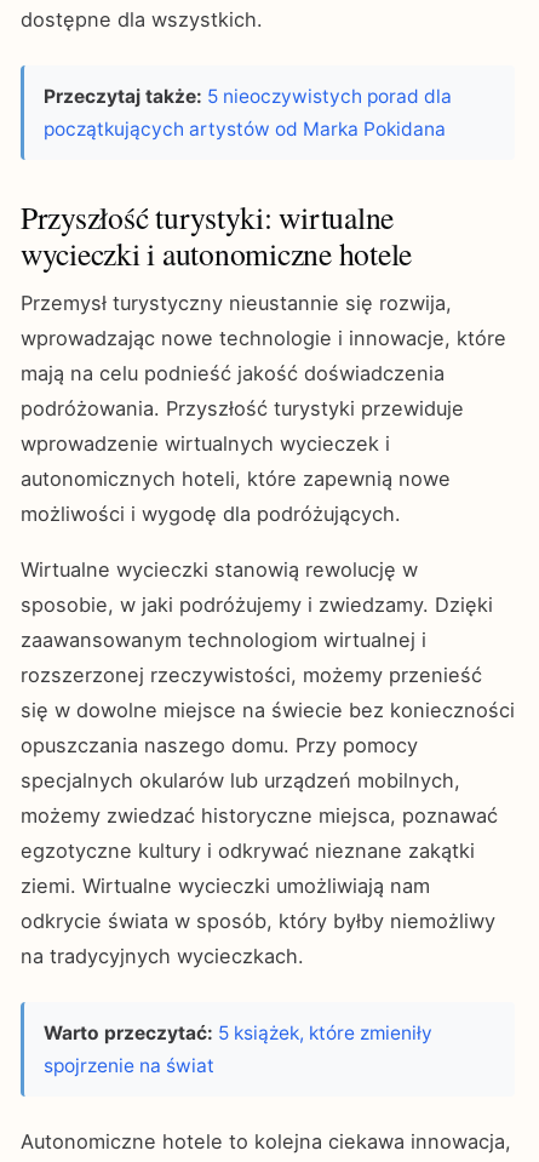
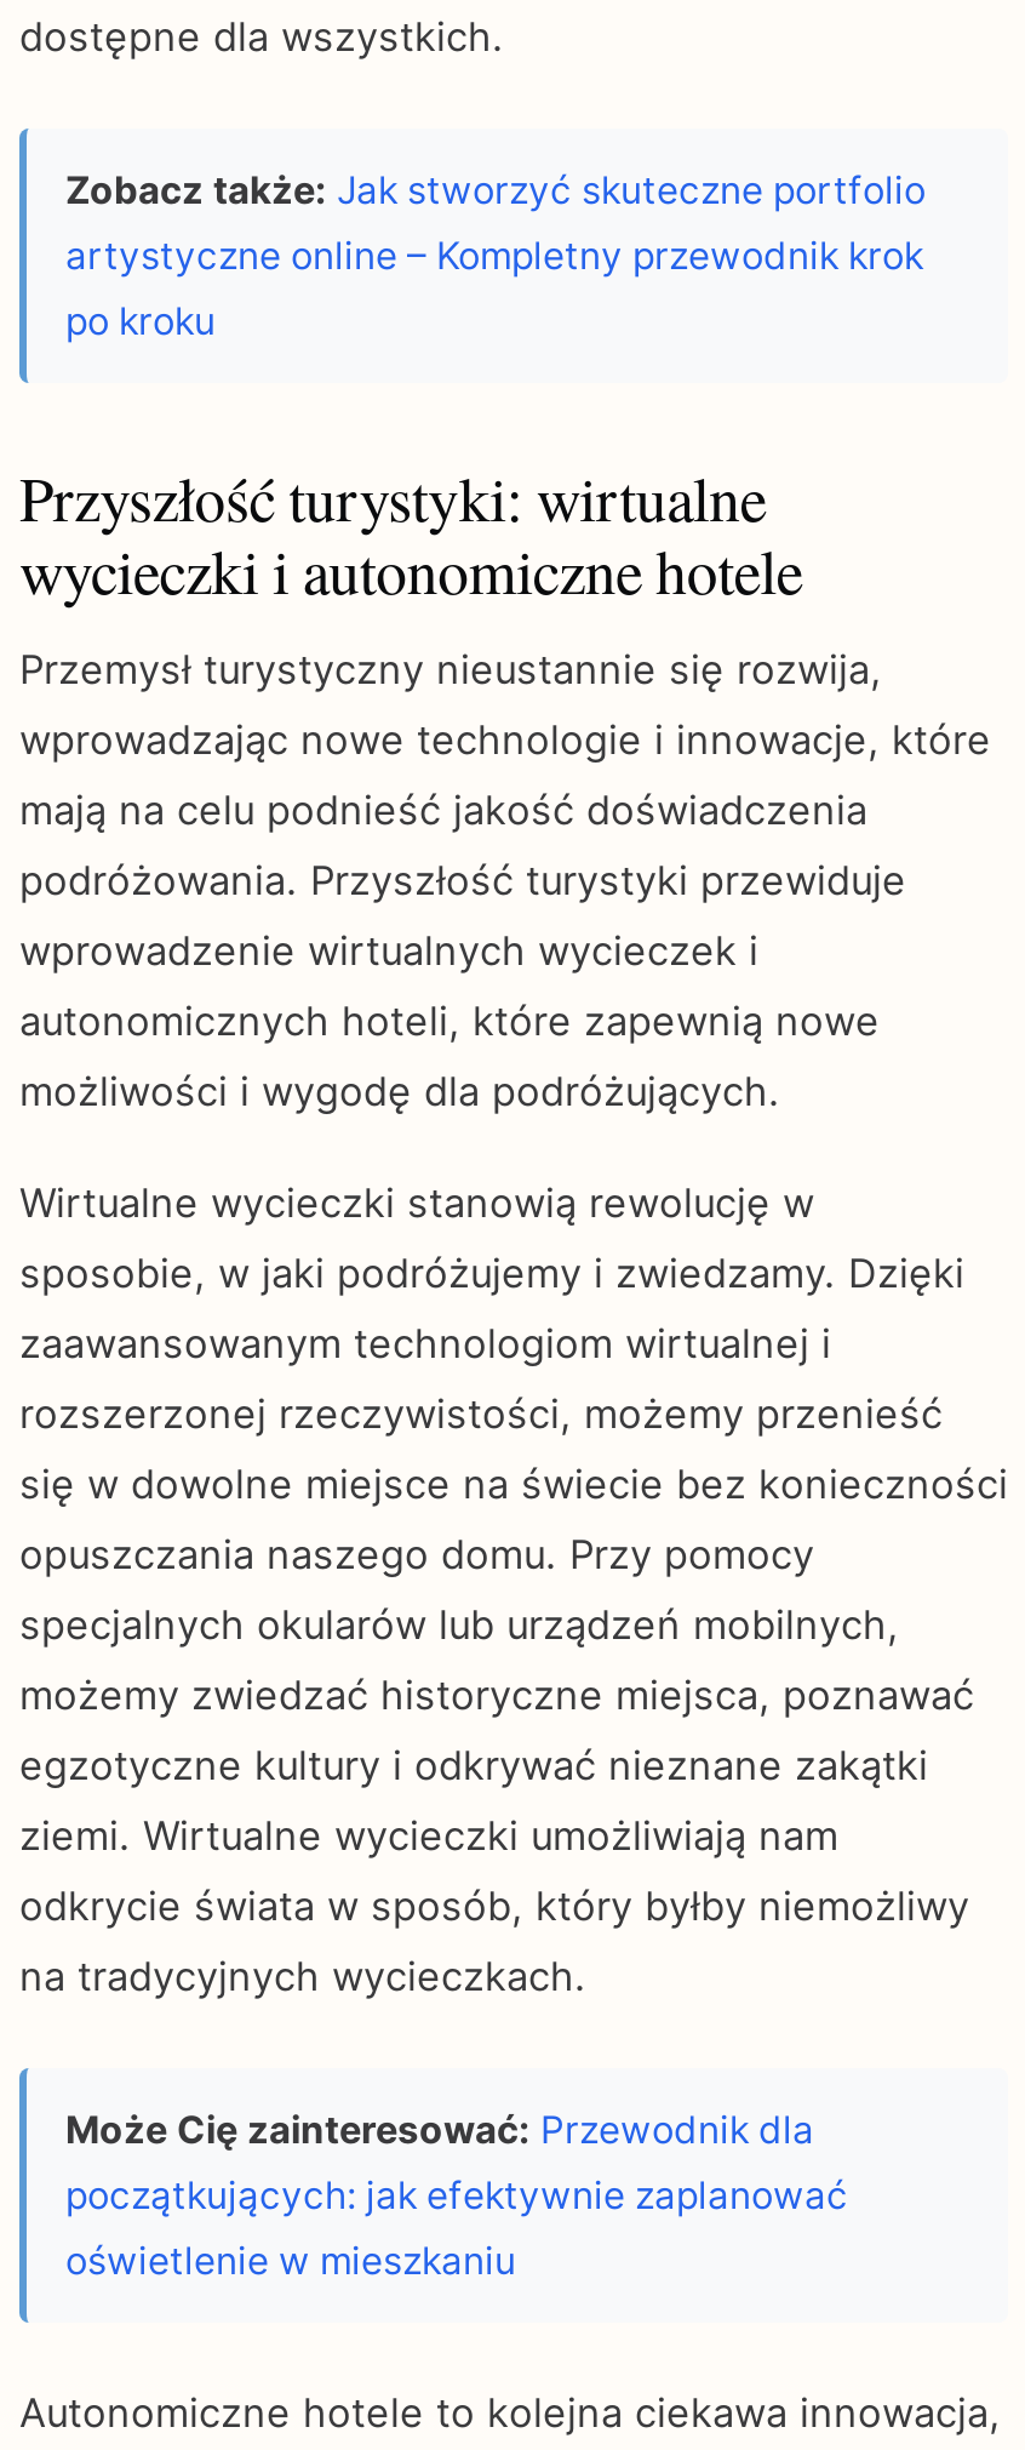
[44,85,452,141] Przeczytaj także: 5 nieoczywistych porad dla | początkujących artystów od Marka Pokidana -> [65,168,926,345] Zobacz także: Jak stworzyć skuteczne portfolio | artystyczne online – Kompletny przewodnik krok | po kroku
[44,1021,432,1077] Warto przeczytać: 5 książek, które zmieniły | spojrzenie na świat -> [65,2107,848,2284] Może Cię zainteresować: Przewodnik dla | początkujących: jak efektywnie zaplanować | oświetlenie w mieszkaniu

